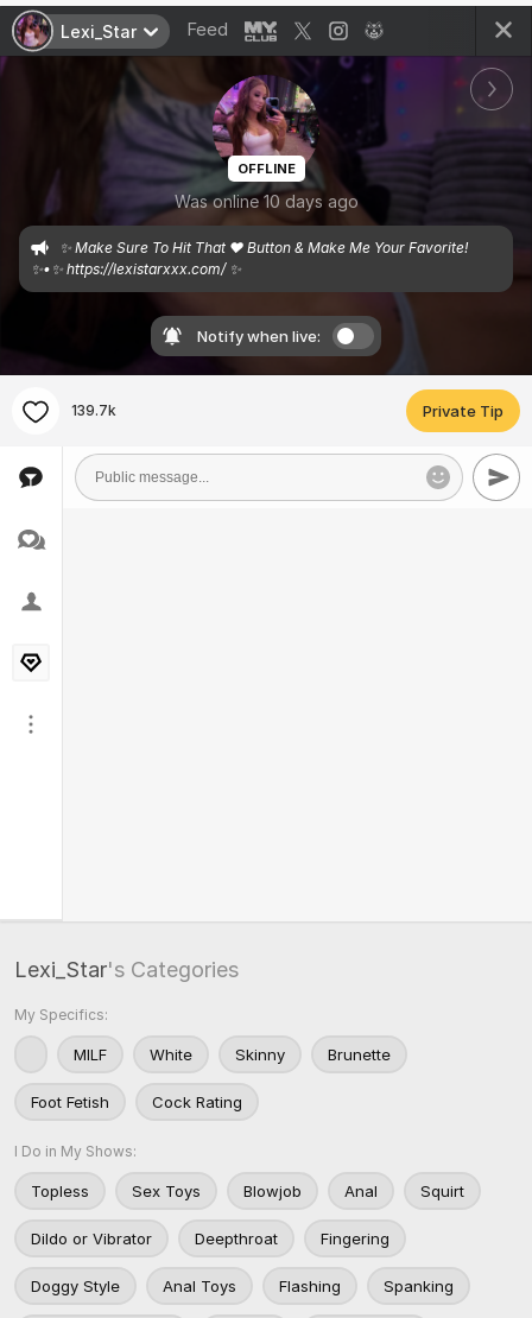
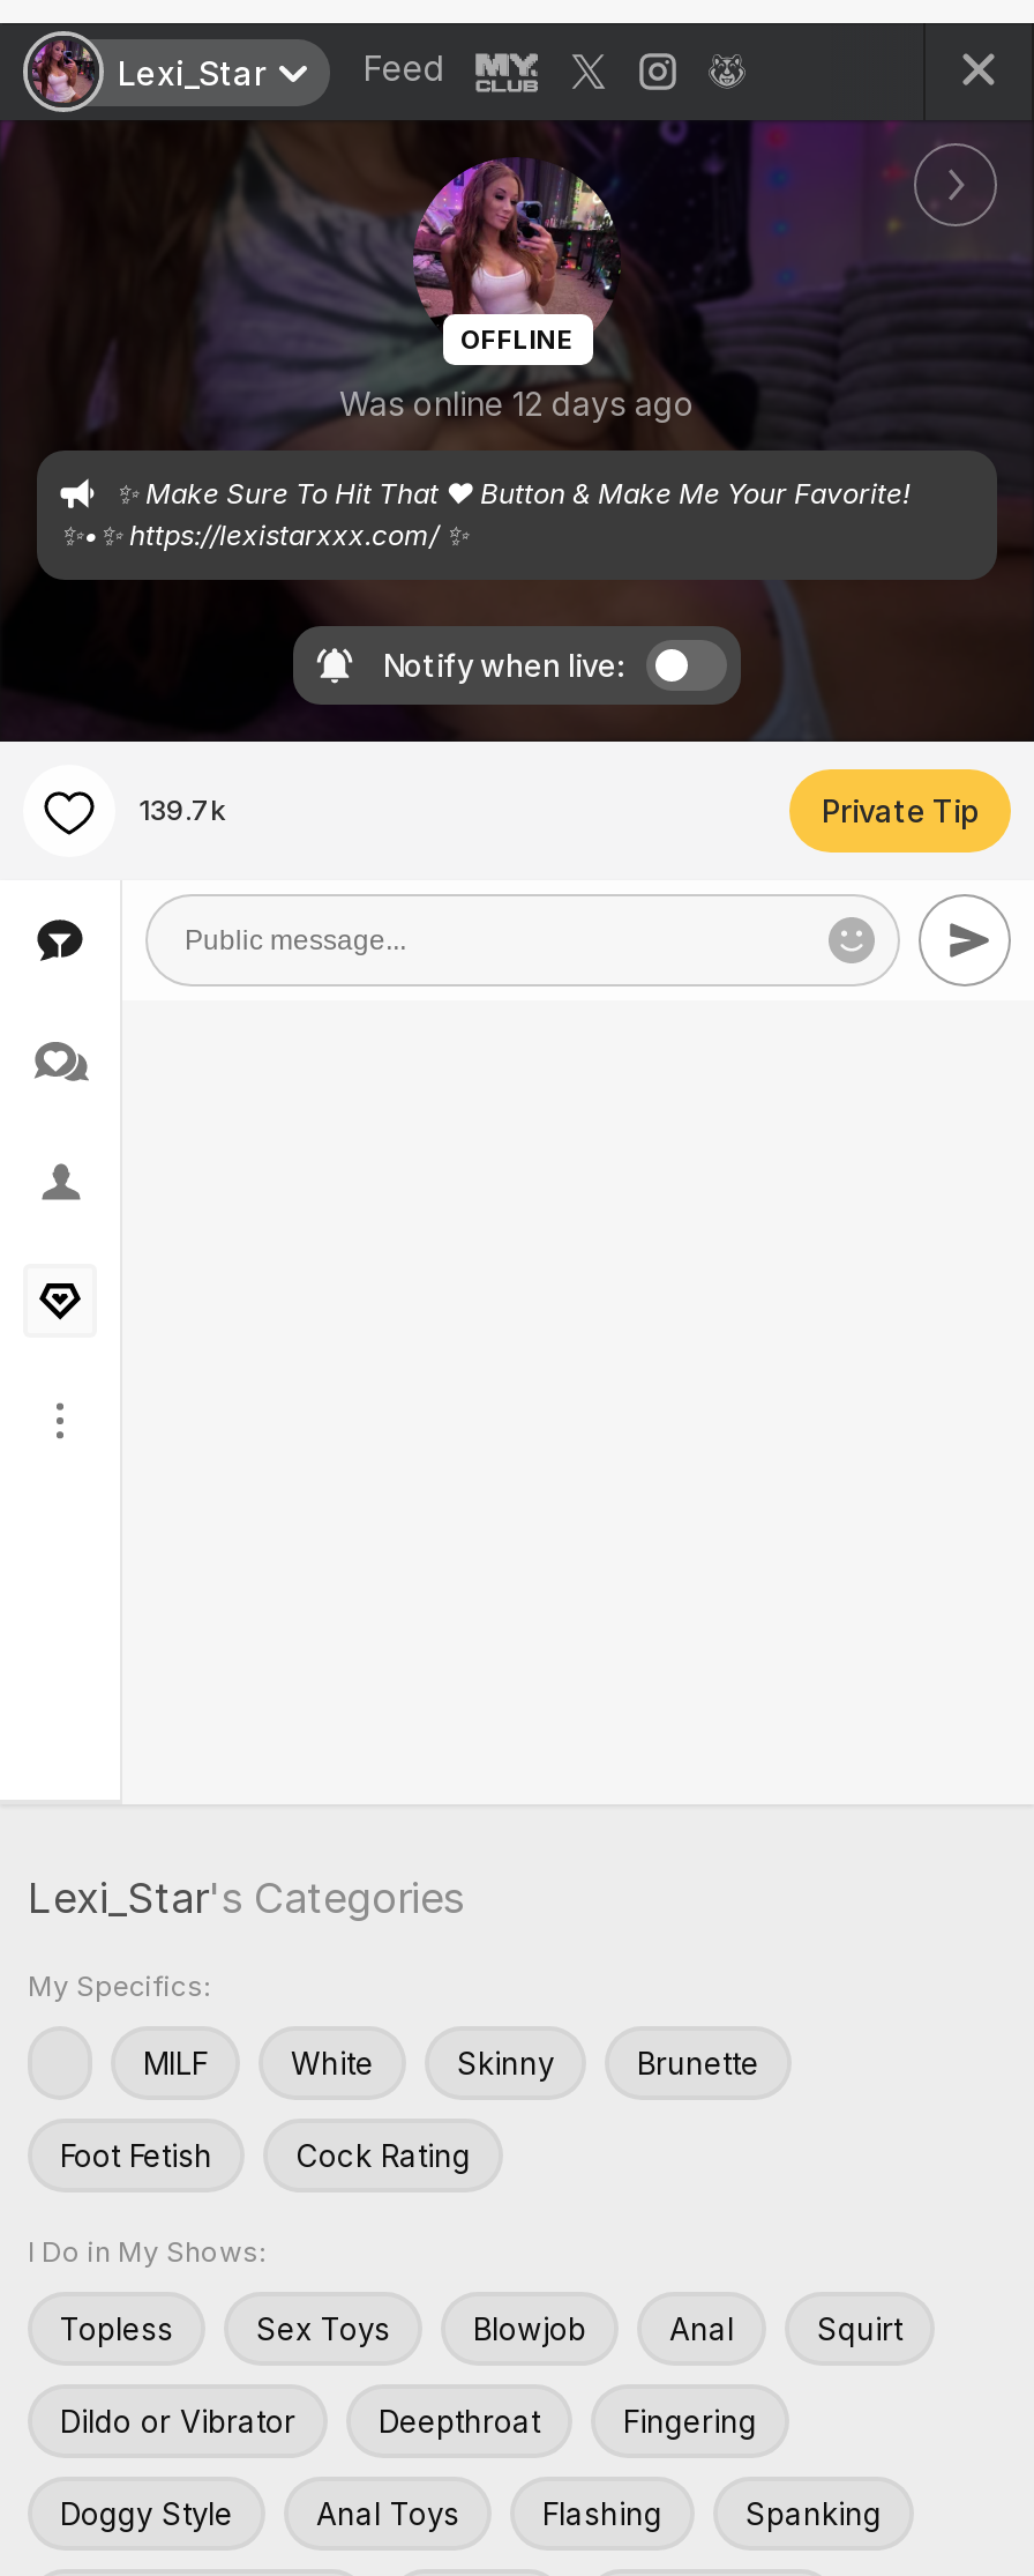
[174,191,358,211] Was online 10 days ago -> [339,384,695,423] Was online 12 days ago

